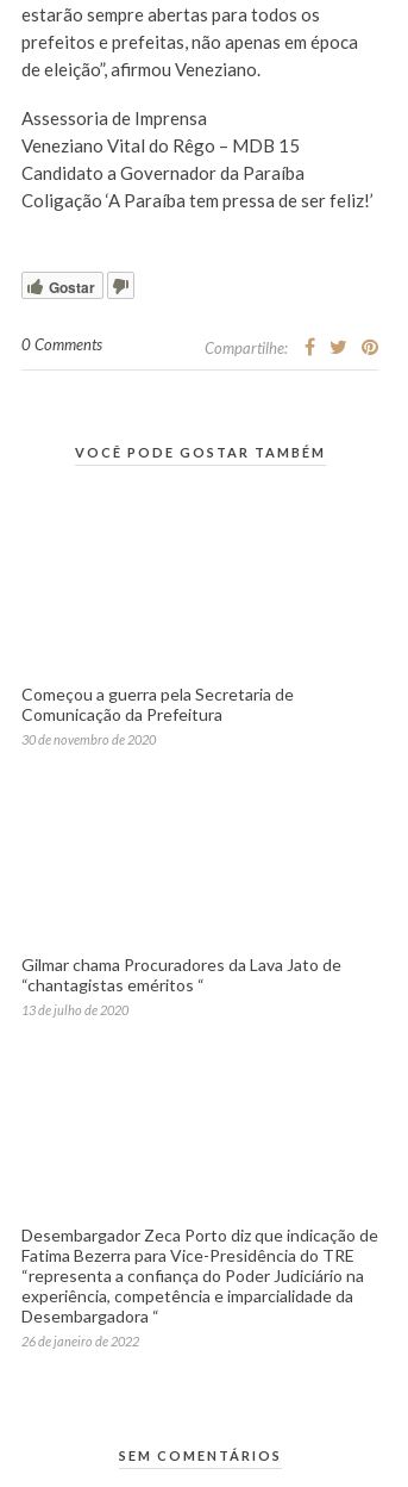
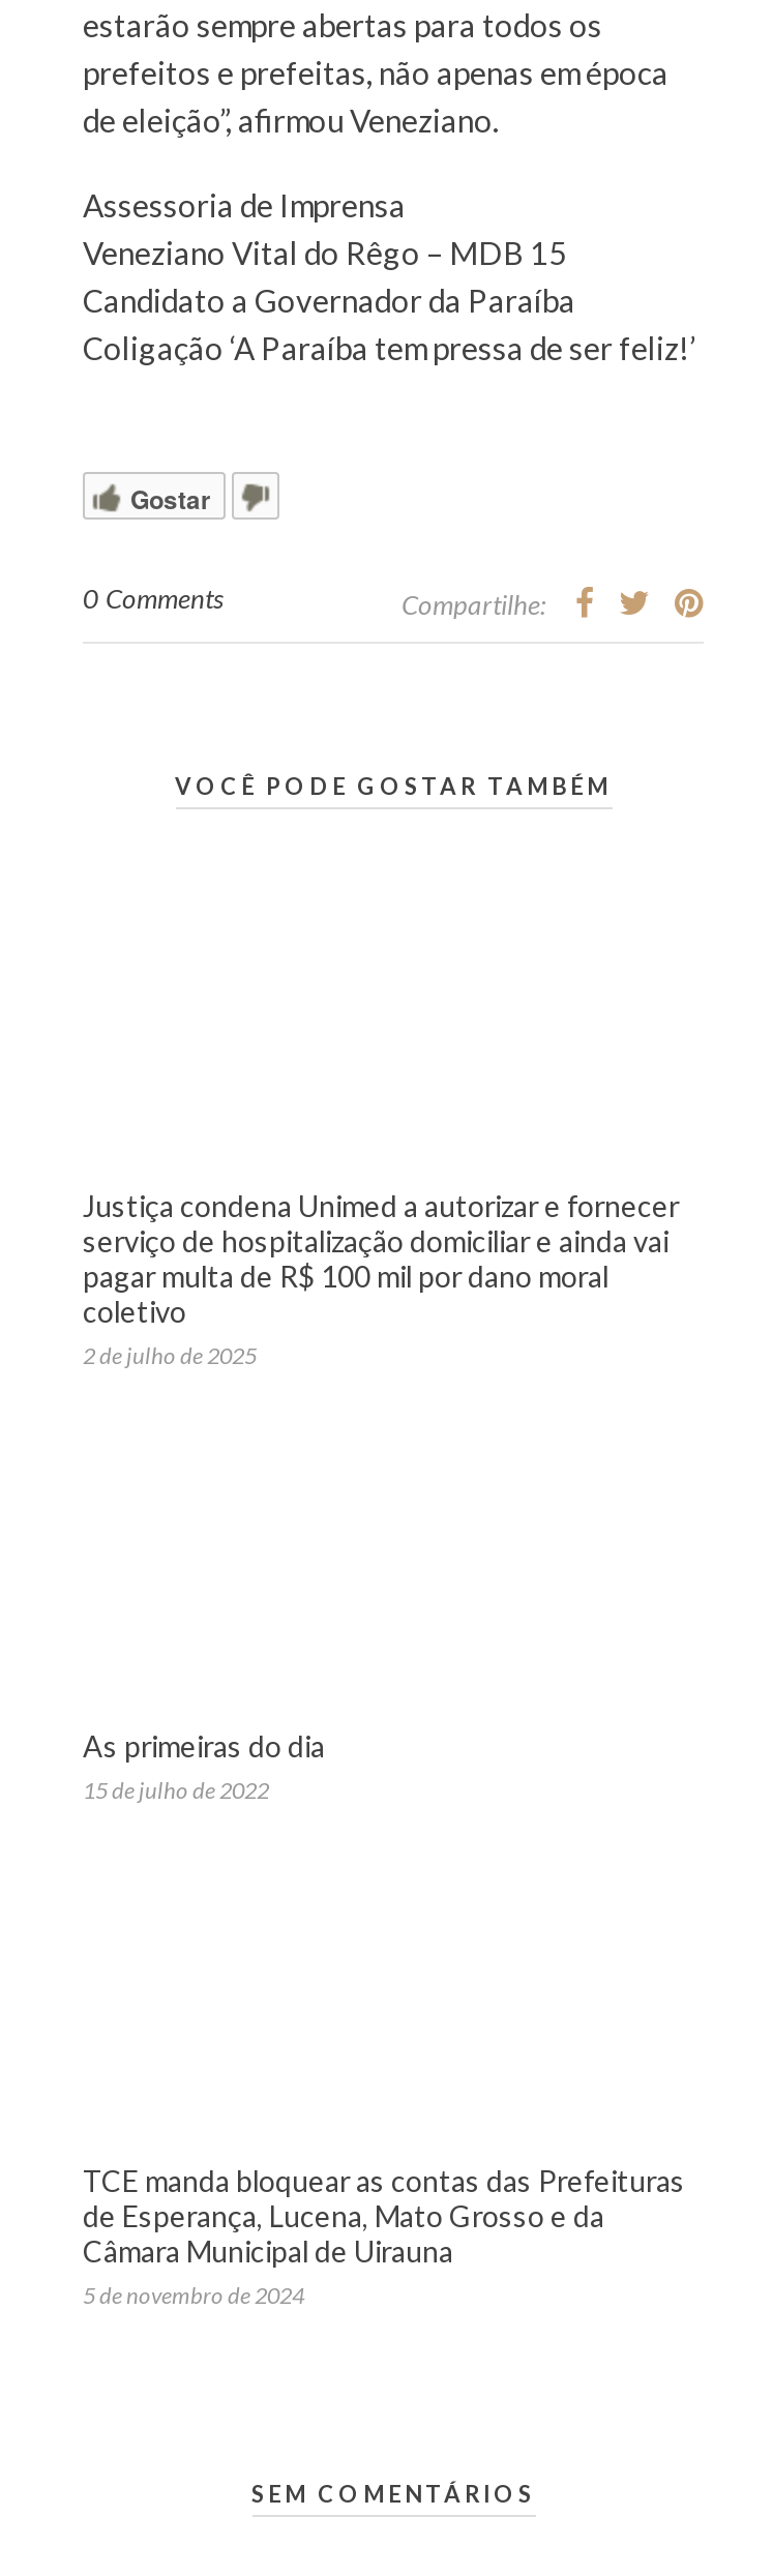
[21,684,294,747] Começou a guerra pela Secretaria de | Comunicação da Prefeitura | 30 de novembro de 2020 -> [83,1189,679,1369] Justiça condena Unimed a autorizar e fornecer | serviço de hospitalização domiciliar e ainda vai | pagar multa de R$ 100 mil por dano moral | coletivo | 2 de julho de 2025
[21,955,341,1018] Gilmar chama Procuradores da Lava Jato de | “chantagistas eméritos “ | 13 de julho de 2020 -> [83,1729,325,1803] As primeiras do dia | 15 de julho de 2022
[21,1225,378,1349] Desembargador Zeca Porto diz que indicação de | Fatima Bezerra para Vice-Presidência do TRE | “representa a confiança do Poder Judiciário na | experiência, competência e imparcialidade da | Desembargadora “ | 26 de janeiro de 2022 -> [83,2163,685,2308] TCE manda bloquear as contas das Prefeituras | de Esperança, Lucena, Mato Grosso e da | Câmara Municipal de Uirauna | 5 de novembro de 2024

